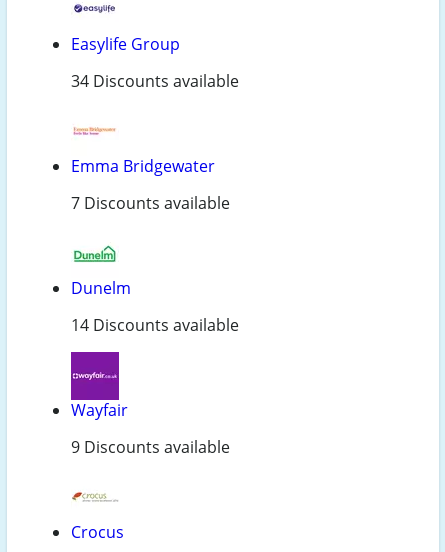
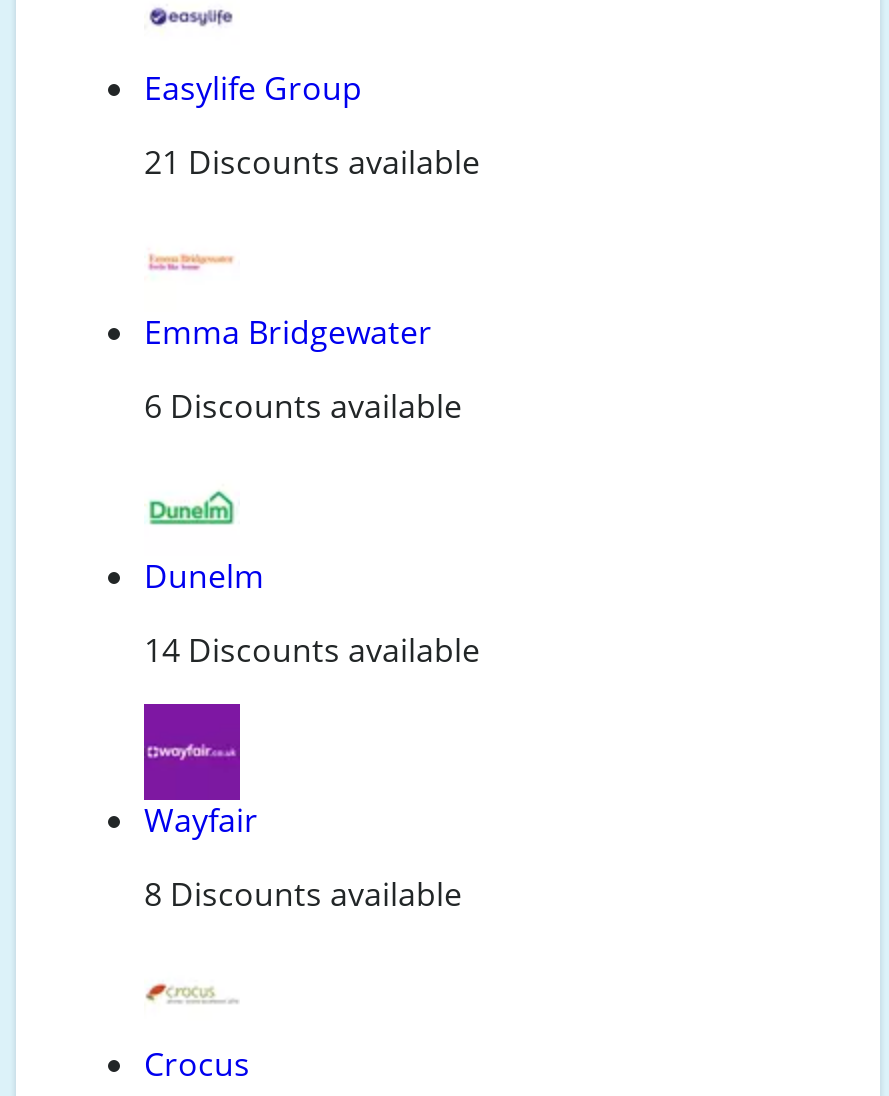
[71,70,239,92] 34 Discounts available -> [144,140,480,184] 21 Discounts available
[71,192,230,214] 7 Discounts available -> [144,384,462,428] 6 Discounts available
[71,436,230,458] 9 Discounts available -> [144,872,462,916] 8 Discounts available

